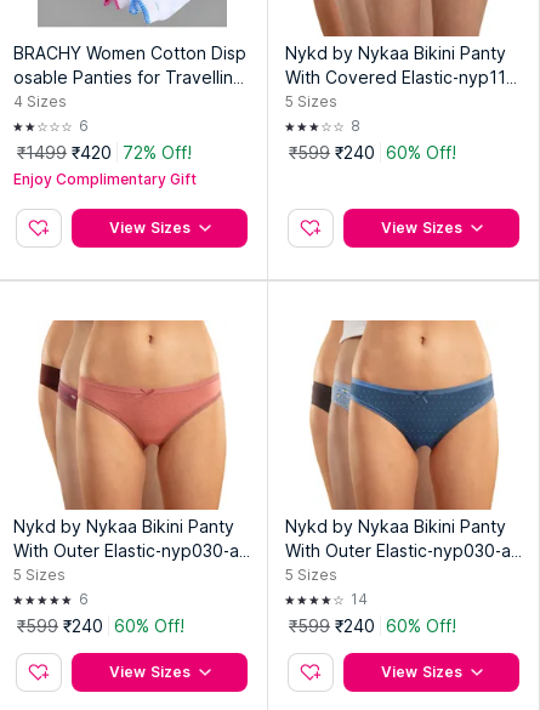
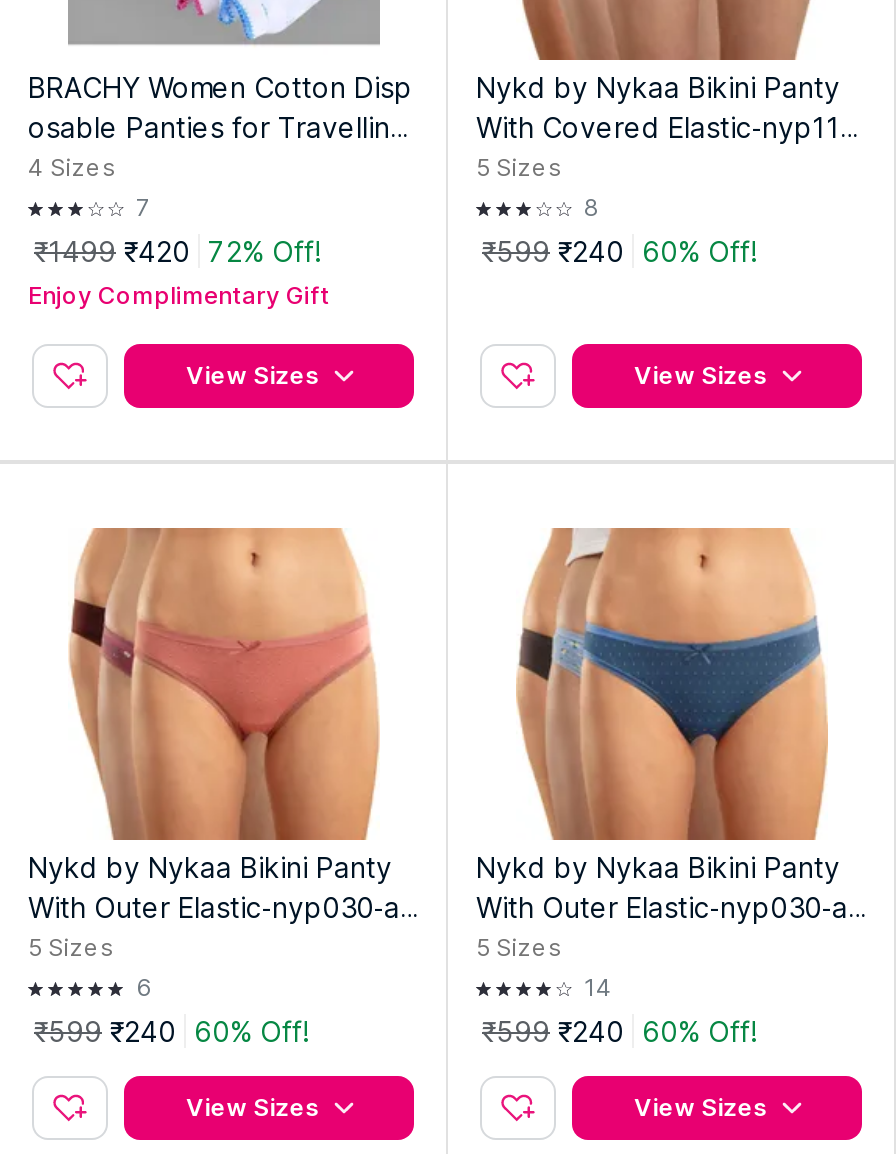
[79,116,89,134] 6 -> [136,191,150,221] 7

